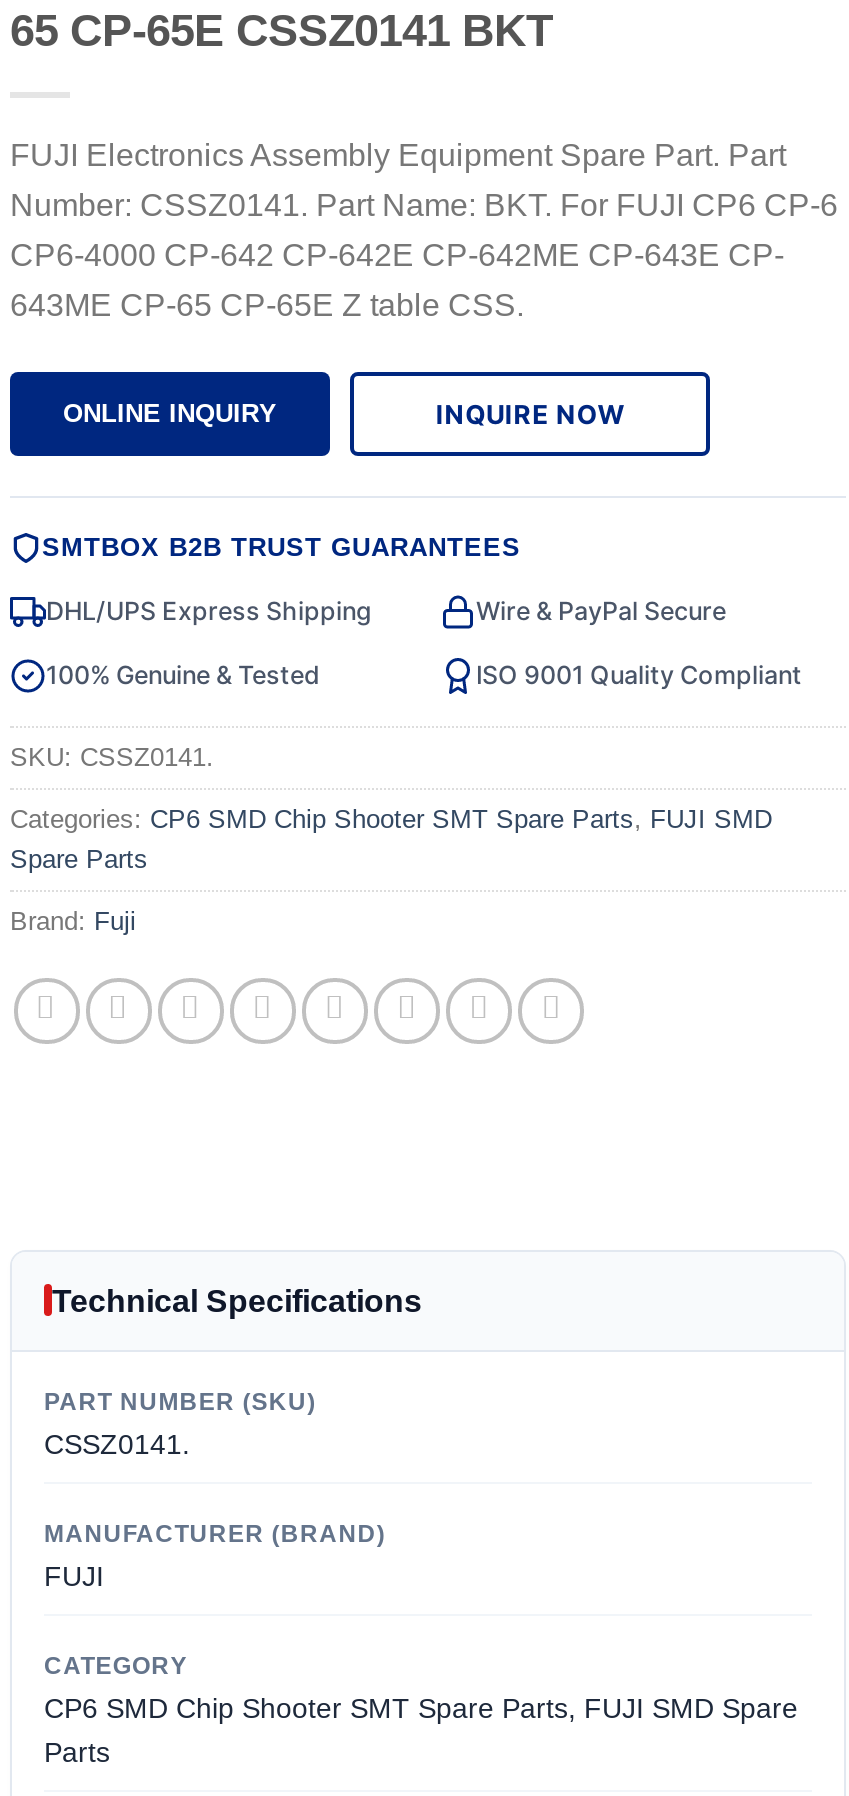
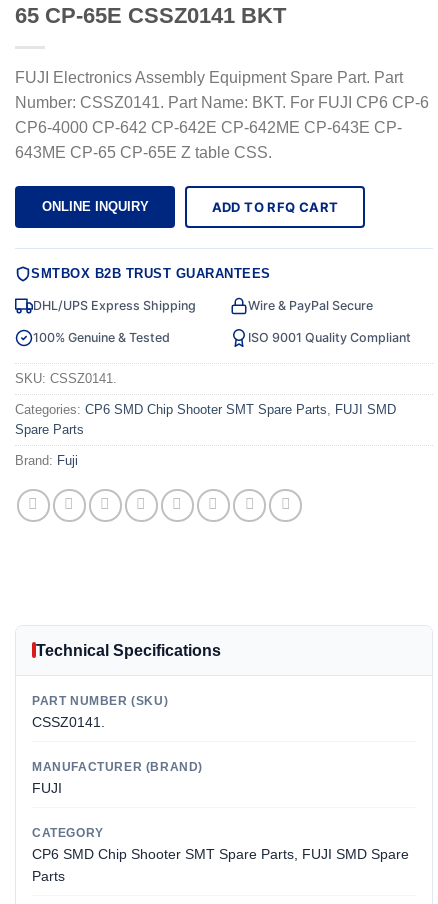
[436,397,624,429] INQUIRE NOW -> [212,199,338,215] ADD TO RFQ CART

